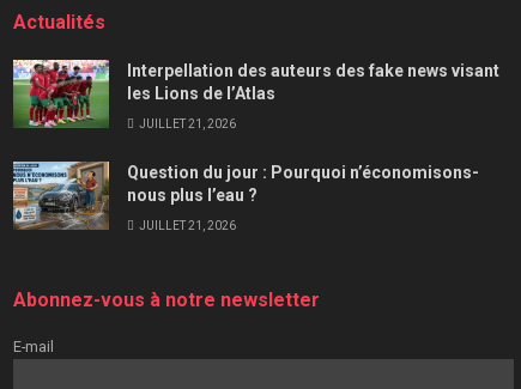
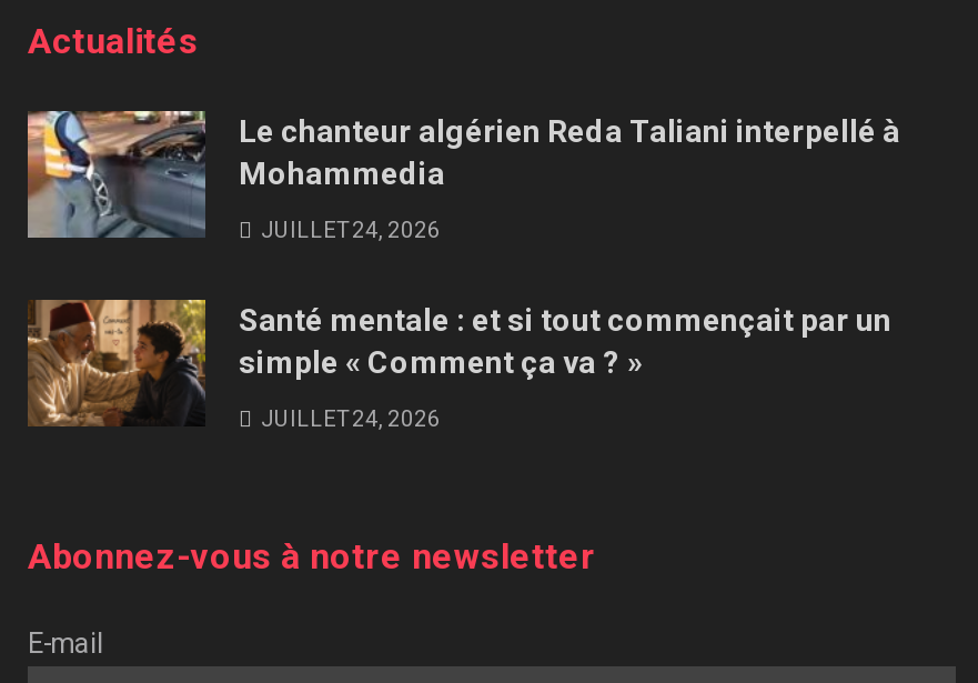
[12,59,499,128] [image] | Interpellation des auteurs des fake news visant | les Lions de l’Atlas -> [26,109,900,240] [image] | Le chanteur algérien Reda Taliani interpellé à | Mohammedia
[137,117,236,130] JUILLET 21, 2026 -> [256,217,441,242] JUILLET 24, 2026
[12,160,479,231] [image] | Question du jour : Pourquoi n’économisons- | nous plus l’eau ? -> [26,298,891,426] [image] | Santé mentale : et si tout commençait par un | simple « Comment ça va ? »
[137,219,236,232] JUILLET 21, 2026 -> [256,406,441,430] JUILLET 24, 2026

